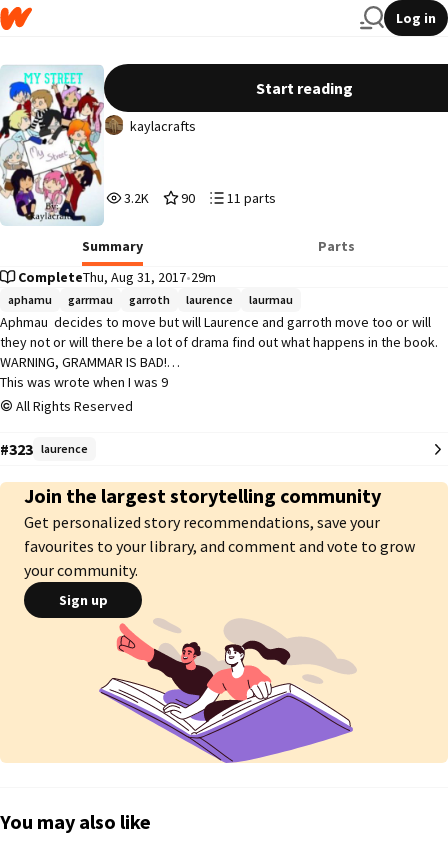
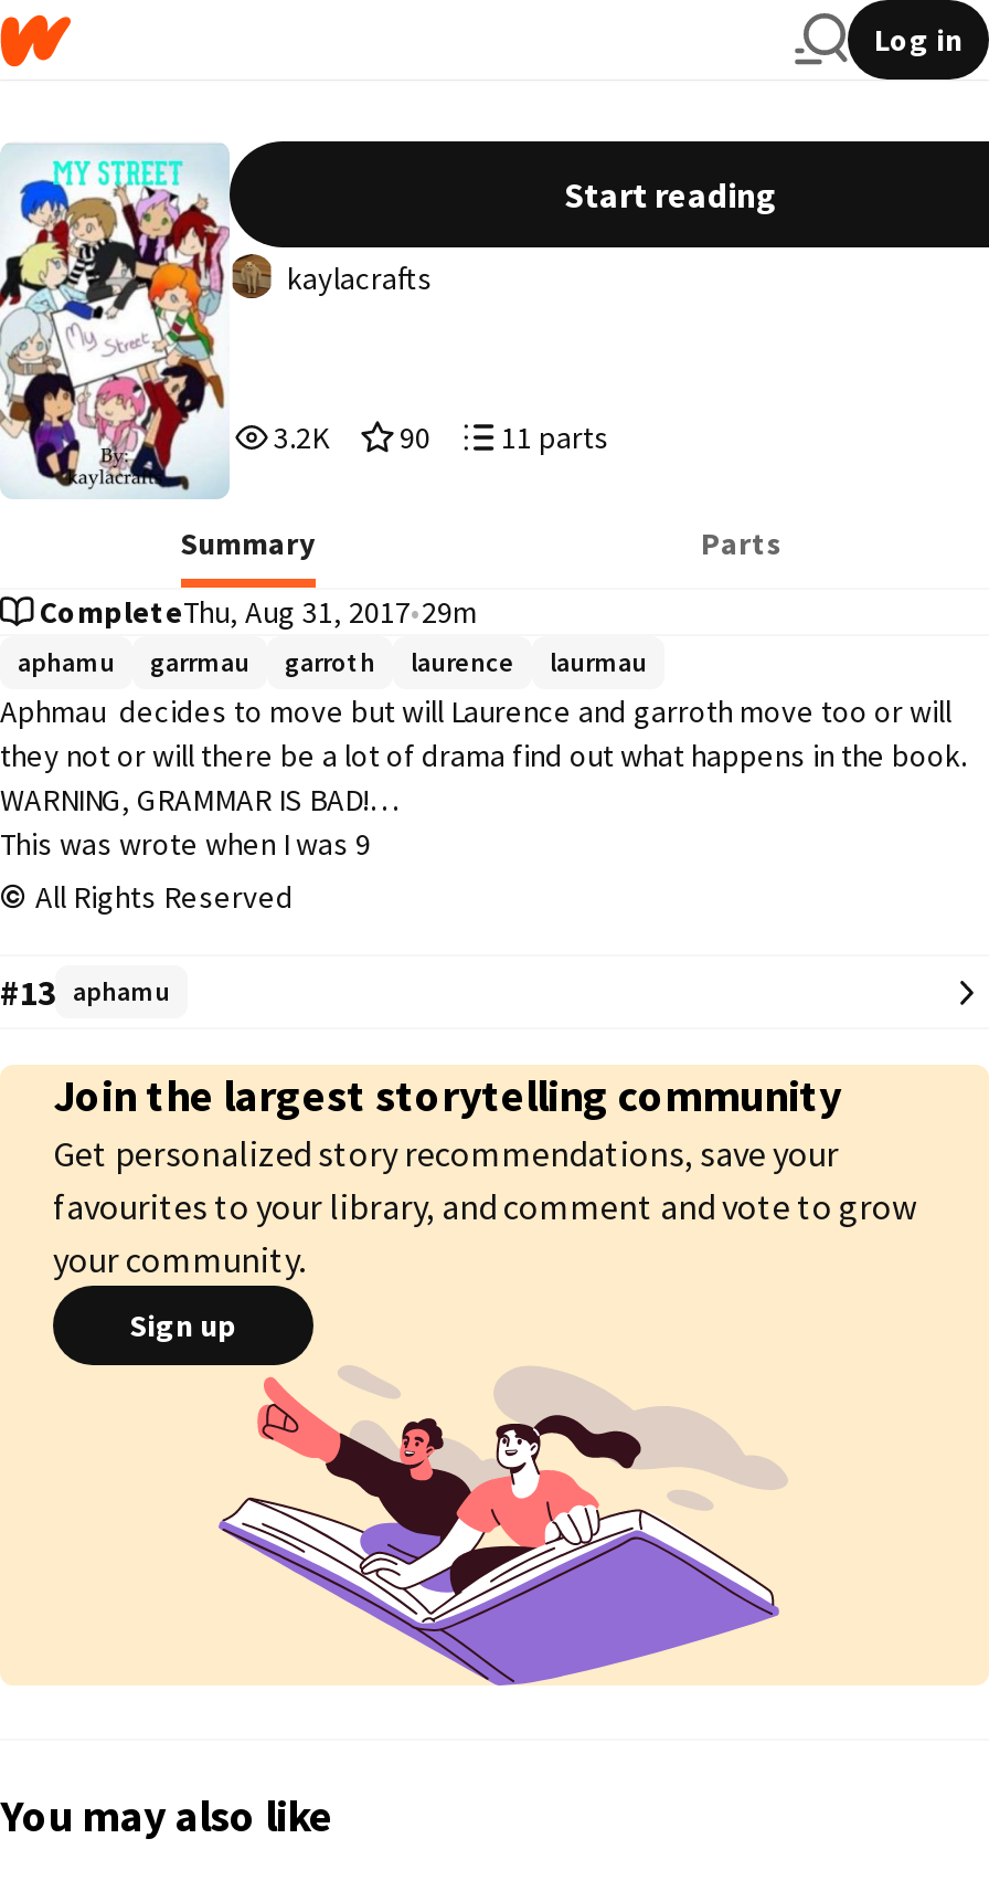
[0,439,88,459] #323 laurence -> [0,970,170,1014] #13 aphamu

